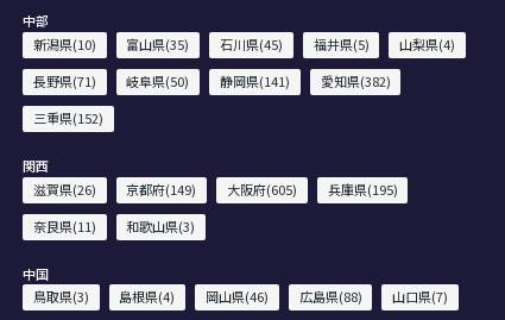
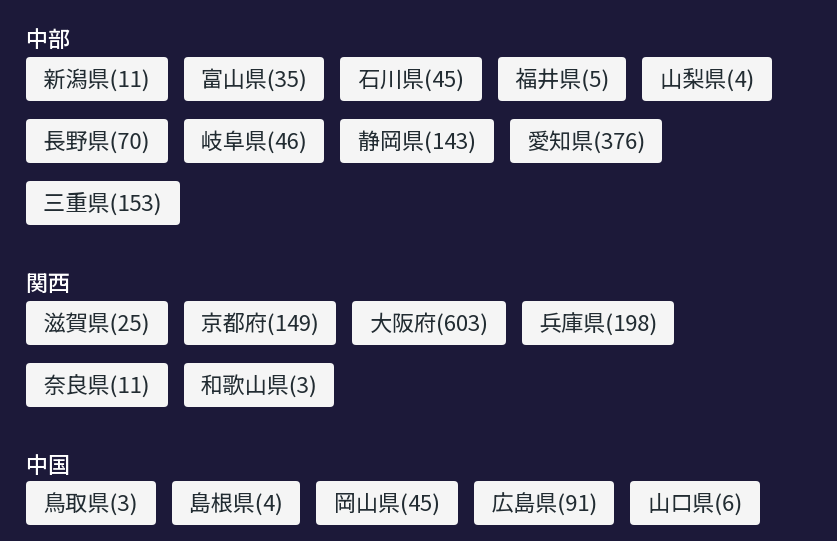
[33,35,455,54] 新潟県(10) 富山県(35) 石川県(45) 福井県(5) 山梨県(4) -> [44,61,754,93] 新潟県(11) 富山県(35) 石川県(45) 福井県(5) 山梨県(4)
[33,71,96,91] 長野県(71) -> [44,123,150,155] 長野県(70)
[126,71,189,91] 岐阜県(50) -> [201,123,307,155] 岐阜県(46)
[220,71,290,91] 静岡県(141) -> [358,123,476,155] 静岡県(143)
[320,71,390,91] 愛知県(382) -> [527,123,645,155] 愛知県(376)
[33,108,103,127] 三重県(152) -> [44,185,162,217] 三重県(153)
[33,179,96,198] 滋賀県(26) -> [44,305,150,337] 滋賀県(25)
[227,179,297,198] 大阪府(605) -> [370,305,488,337] 大阪府(603)
[327,179,398,198] 兵庫県(195) -> [539,305,657,337] 兵庫県(198)
[206,287,269,306] 岡山県(46) -> [334,486,440,518] 岡山県(45)
[299,287,362,306] 広島県(88) -> [491,486,597,518] 広島県(91)
[392,287,448,306] 山口県(7) -> [648,486,742,518] 山口県(6)

